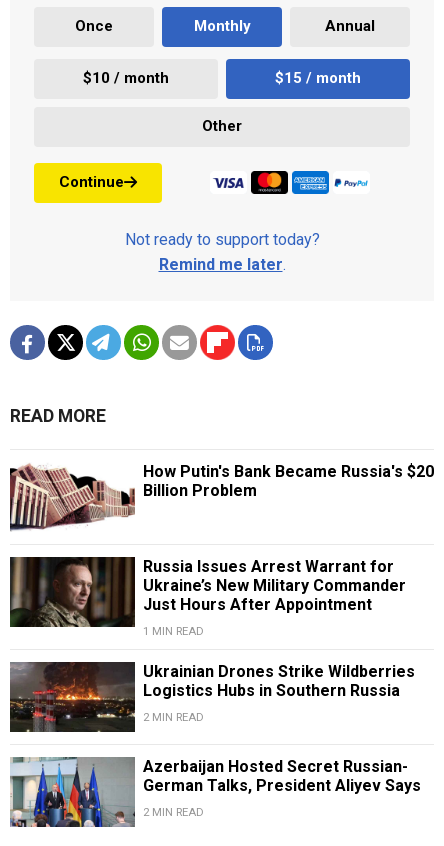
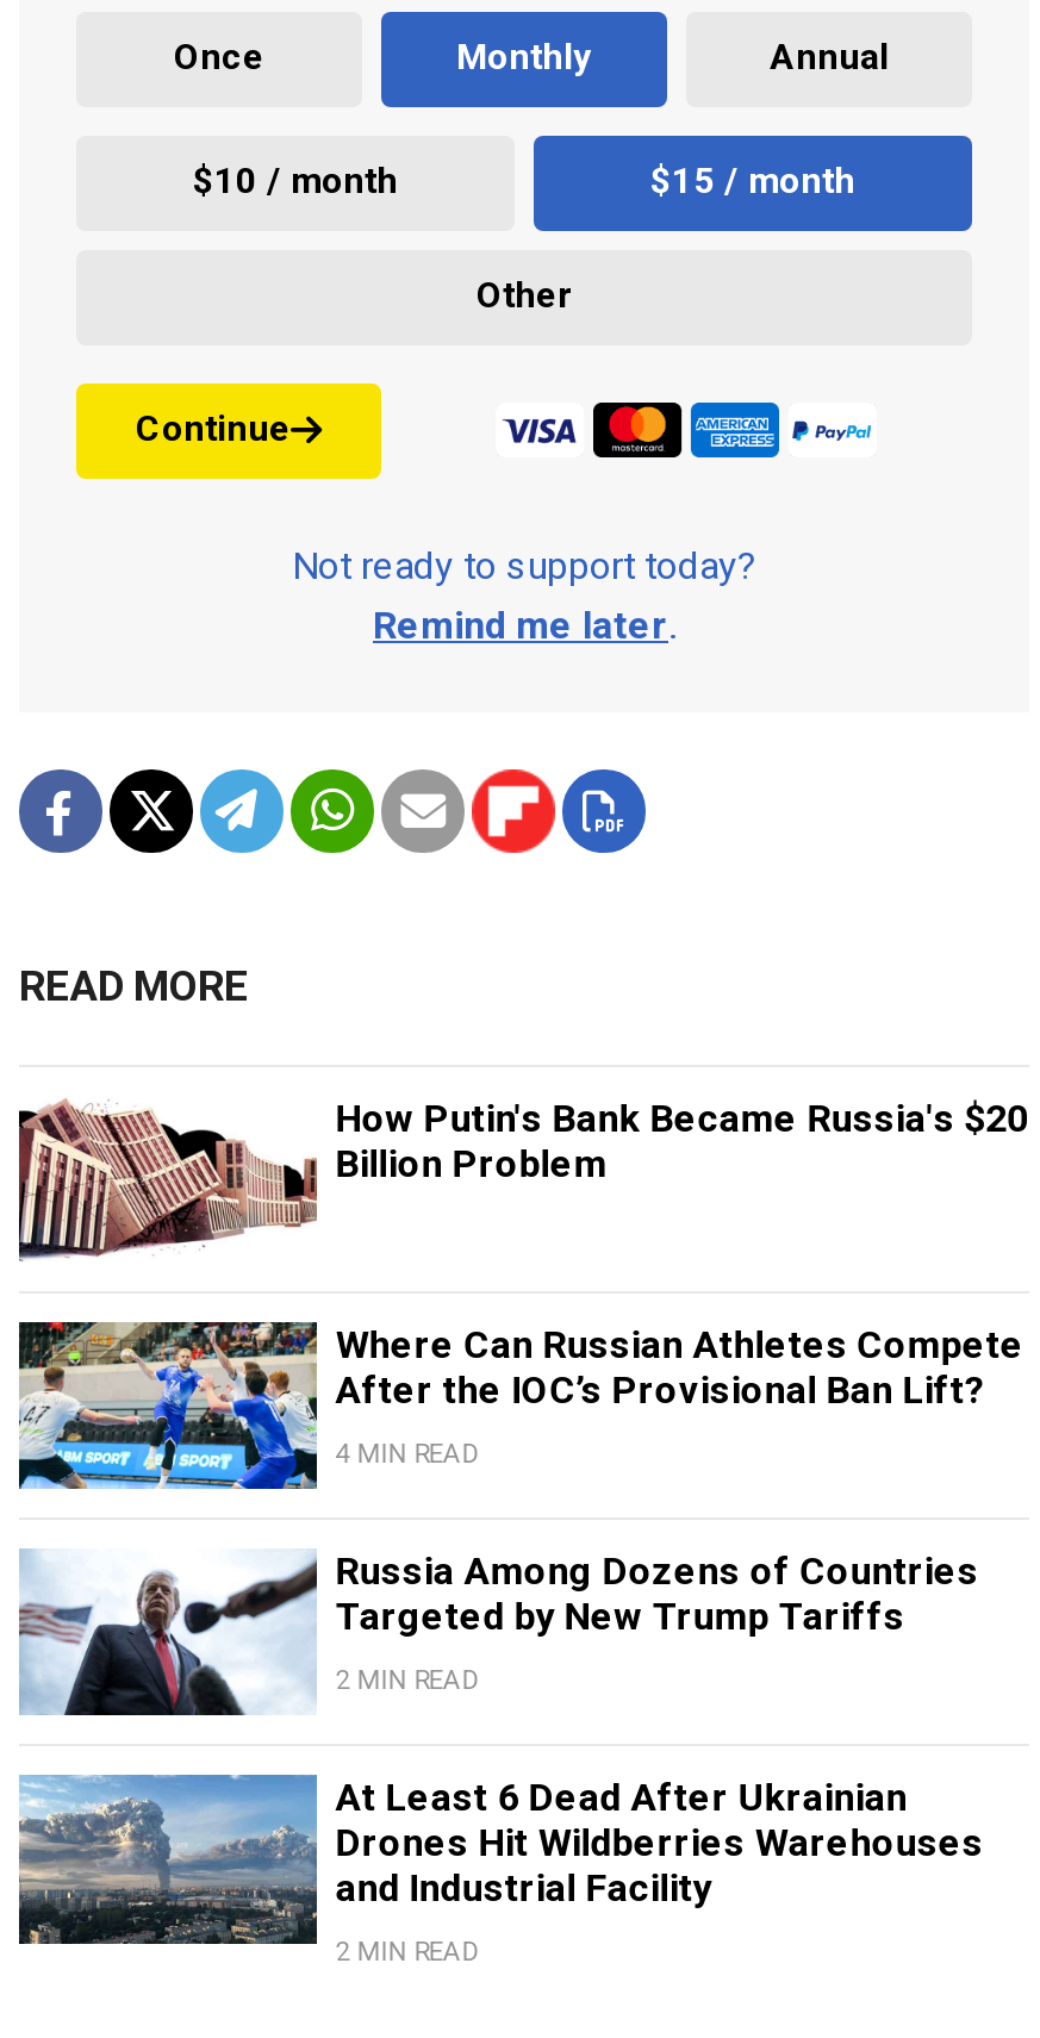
[9,556,406,628] [image] | Russia Issues Arrest Warrant for | Ukraine’s New Military Commander | Just Hours After Appointment -> [19,1320,1024,1491] [image] | Where Can Russian Athletes Compete | After the IOC’s Provisional Ban Lift?
[143,625,204,638] 1 MIN READ -> [335,1439,481,1470] 4 MIN READ
[9,661,415,733] [image] | Ukrainian Drones Strike Wildberries | Logistics Hubs in Southern Russia -> [19,1549,979,1715] [image] | Russia Among Dozens of Countries | Targeted by New Trump Tariffs
[9,756,421,828] [image] | Azerbaijan Hosted Secret Russian- | German Talks, President Aliyev Says -> [19,1775,984,1987] [image] | At Least 6 Dead After Ukrainian | Drones Hit Wildberries Warehouses | and Industrial Facility

